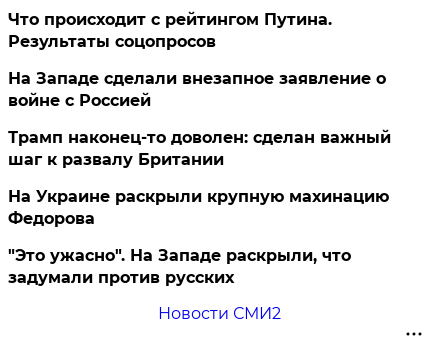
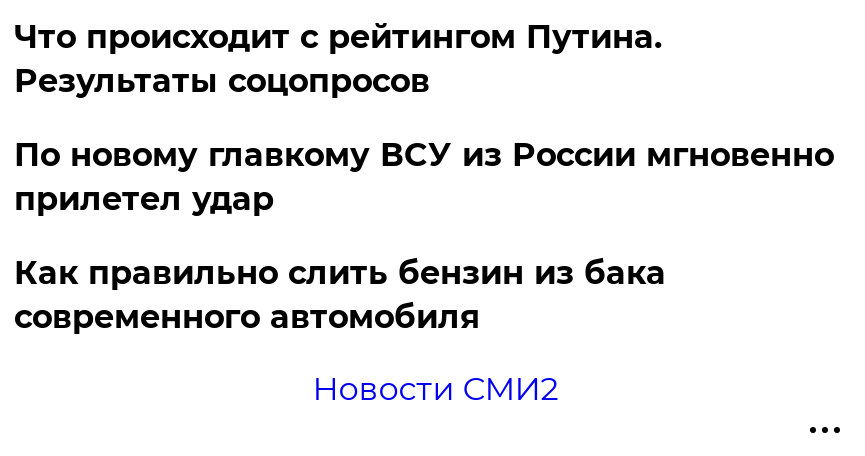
[8,69,391,287] На Западе сделали внезапное заявление о | войне с Россией | Трамп наконец-то доволен: сделан важный | шаг к развалу Британии | На Украине раскрыли крупную махинацию | Федорова | "Это ужасно". На Западе раскрыли, что | задумали против русских -> [14,136,834,336] По новому главкому ВСУ из России мгновенно | прилетел удар | Как правильно слить бензин из бака | современного автомобиля

